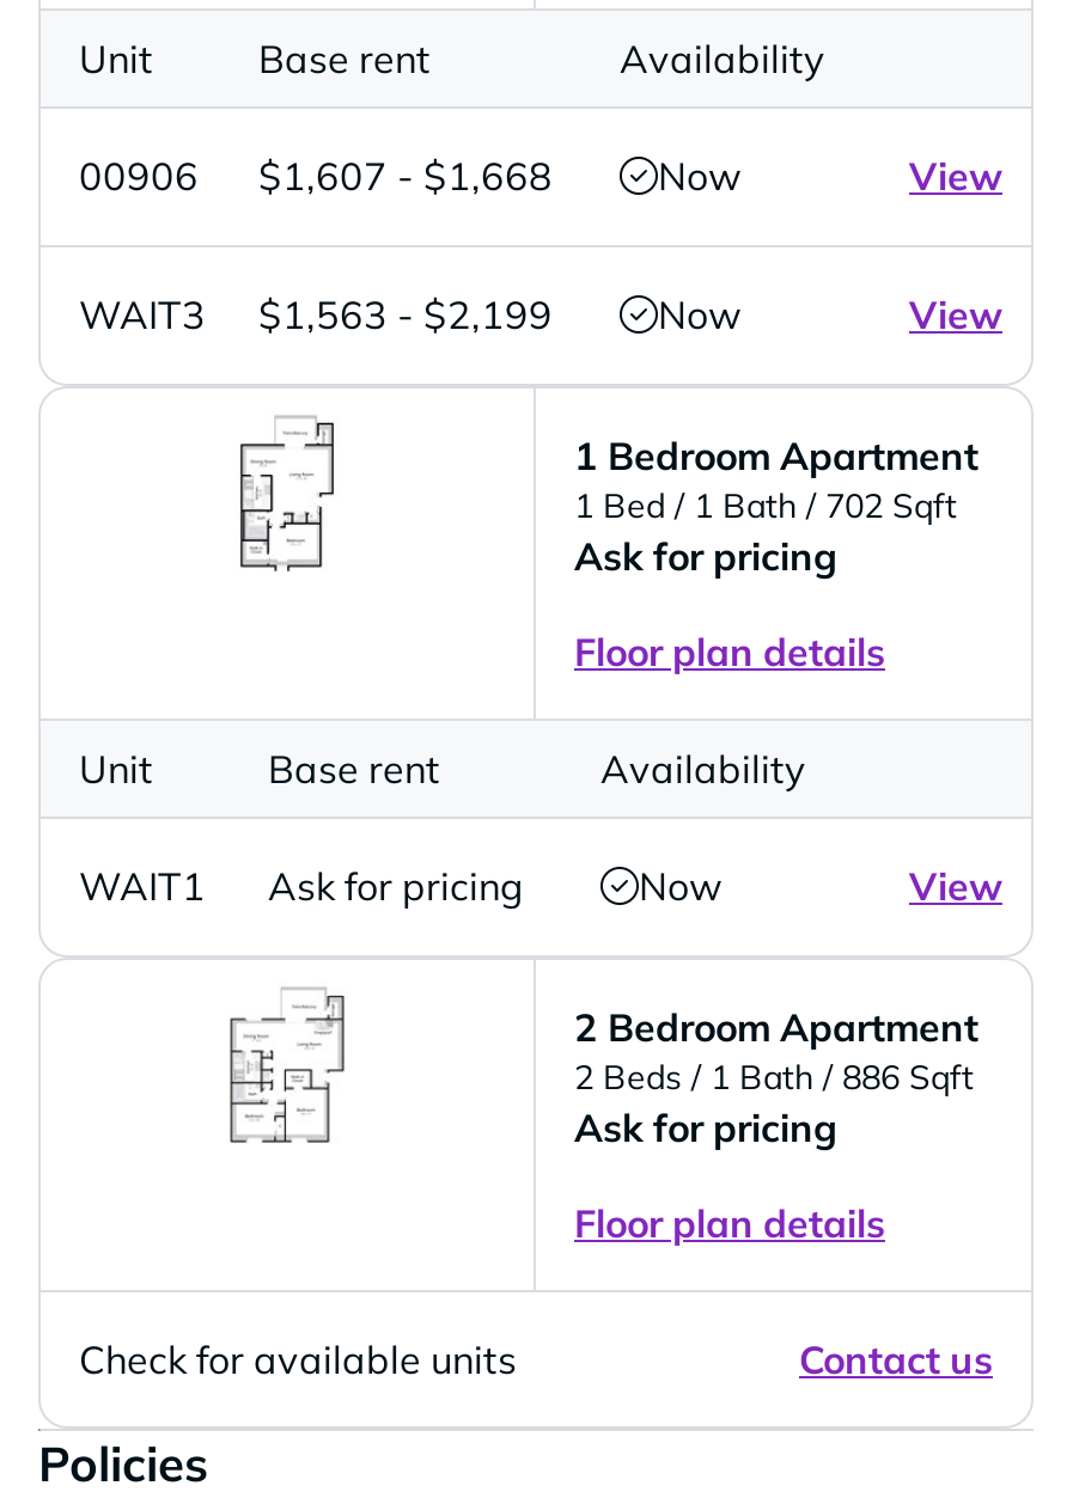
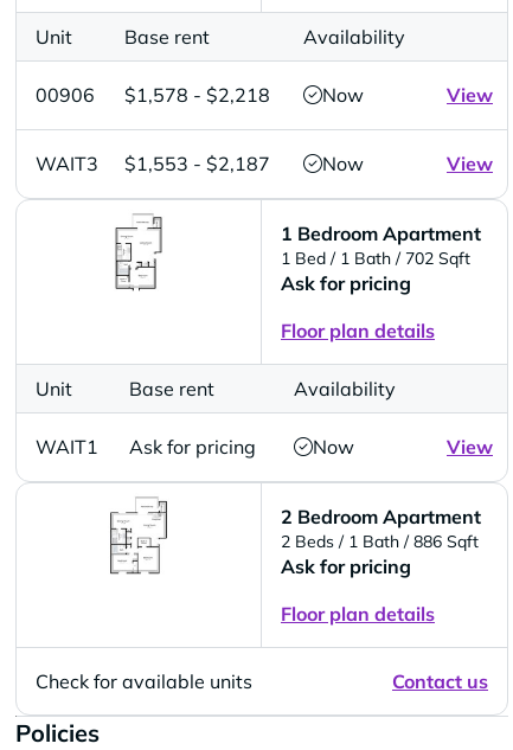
[79,152,553,200] 00906 $1,607 - $1,668 -> [36,83,270,107] 00906 $1,578 - $2,218
[79,291,553,338] WAIT3 $1,563 - $2,199 -> [36,152,270,175] WAIT3 $1,553 - $2,187

